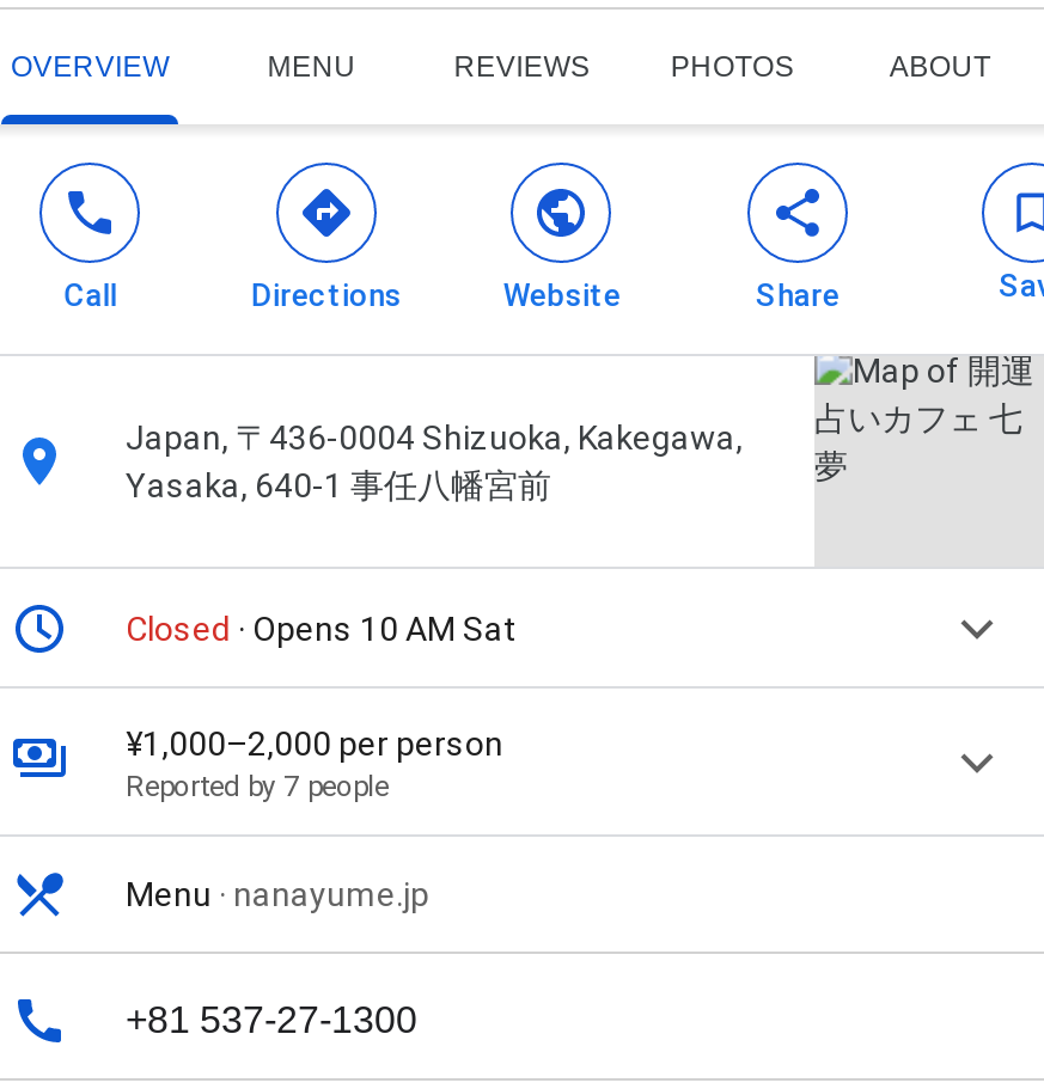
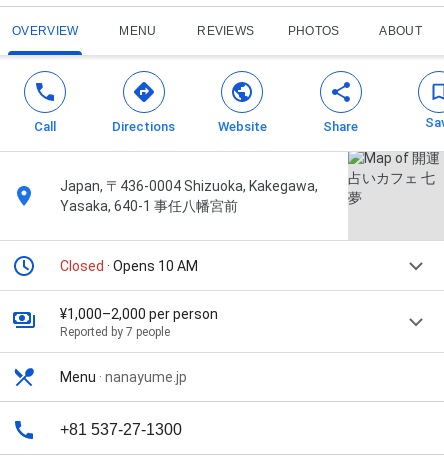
[126,610,518,648] Closed · Opens 10 AM Sat -> [60,258,198,274] Closed · Opens 10 AM

